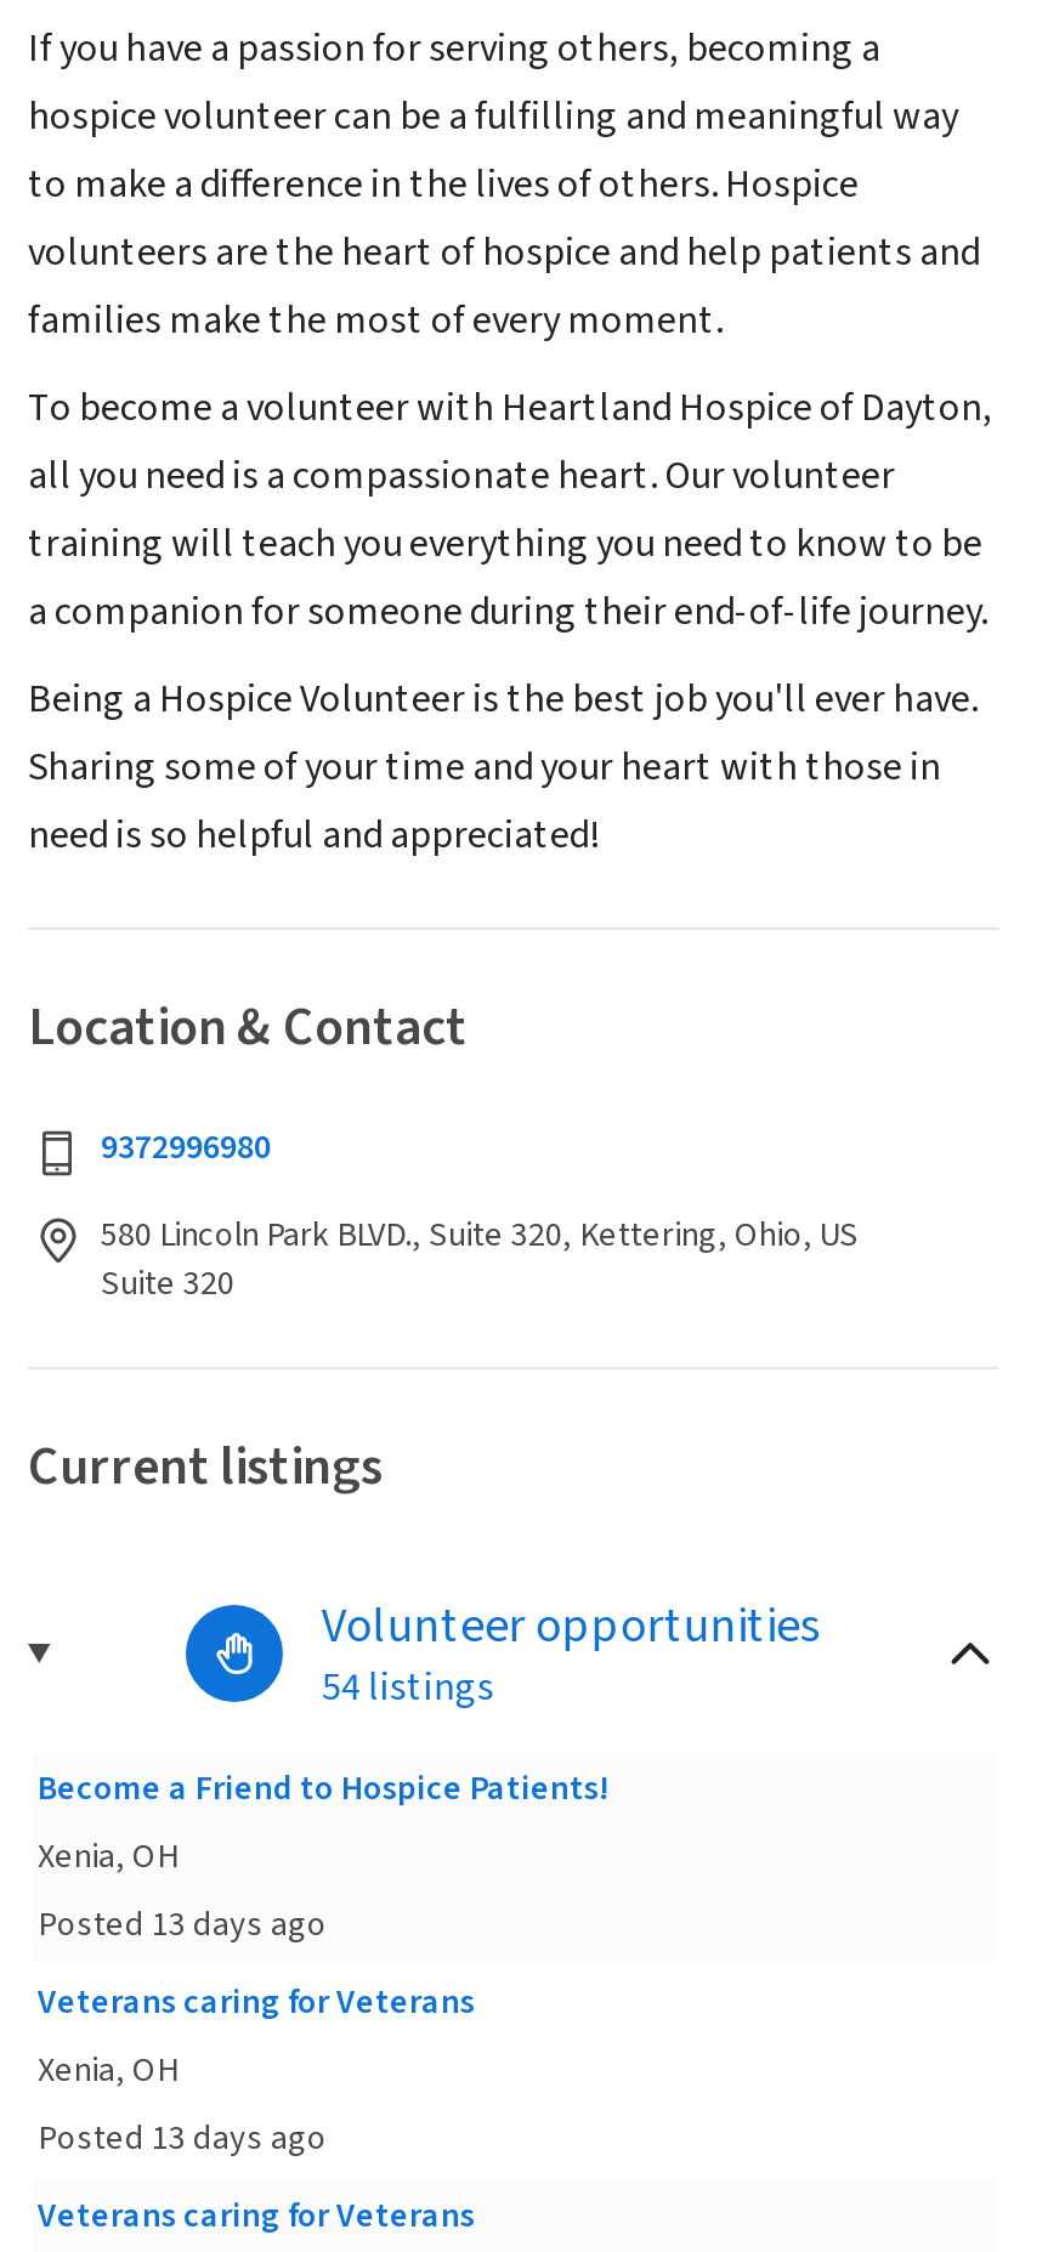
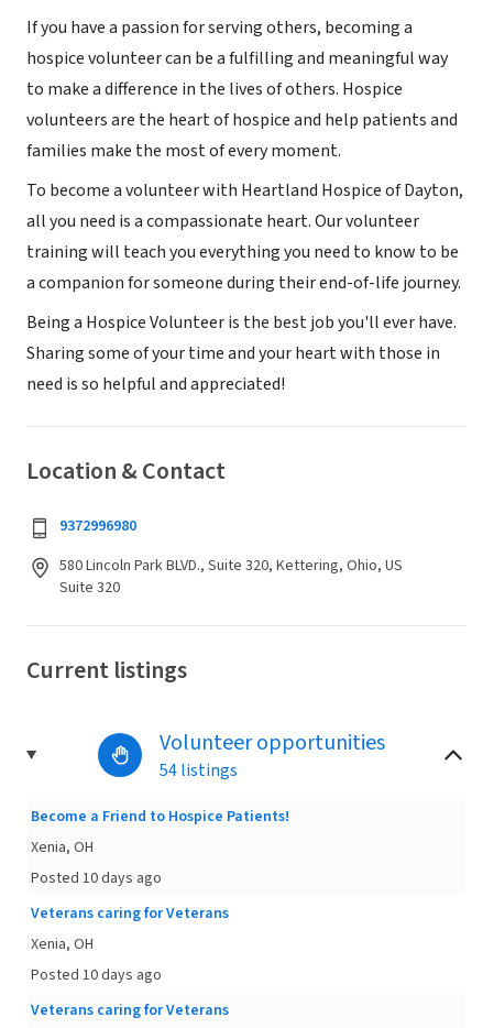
[38,1901,327,1950] Posted 13 days ago -> [31,867,162,889] Posted 10 days ago
[38,2115,327,2163] Posted 13 days ago -> [31,964,162,986] Posted 10 days ago

